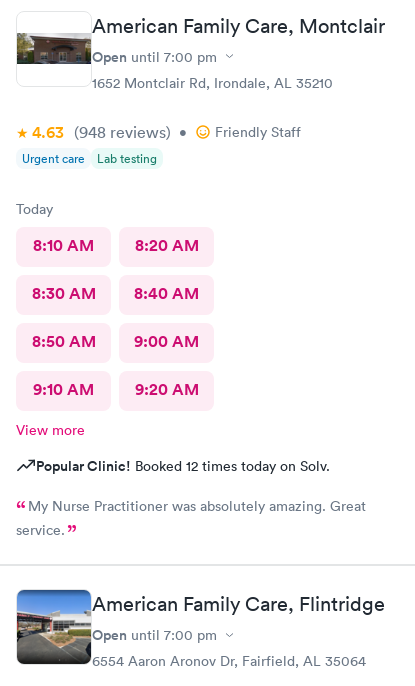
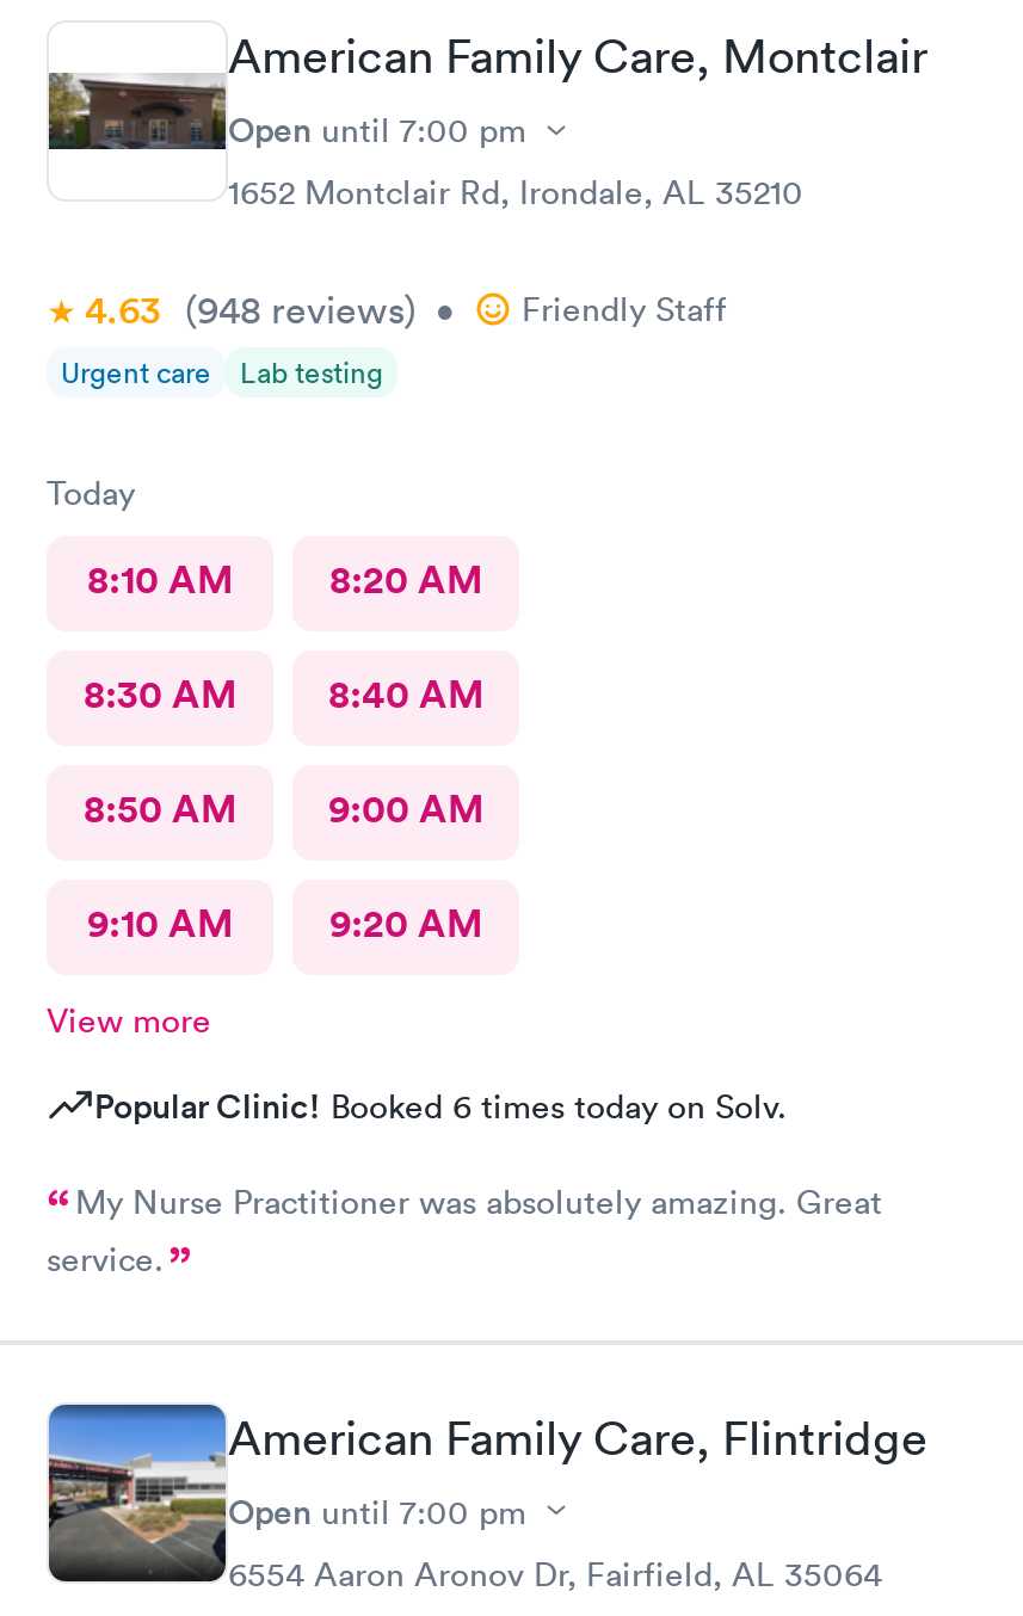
[36,455,330,475] Popular Clinic! Booked 12 times today on Solv. -> [94,1083,787,1130] Popular Clinic! Booked 6 times today on Solv.

